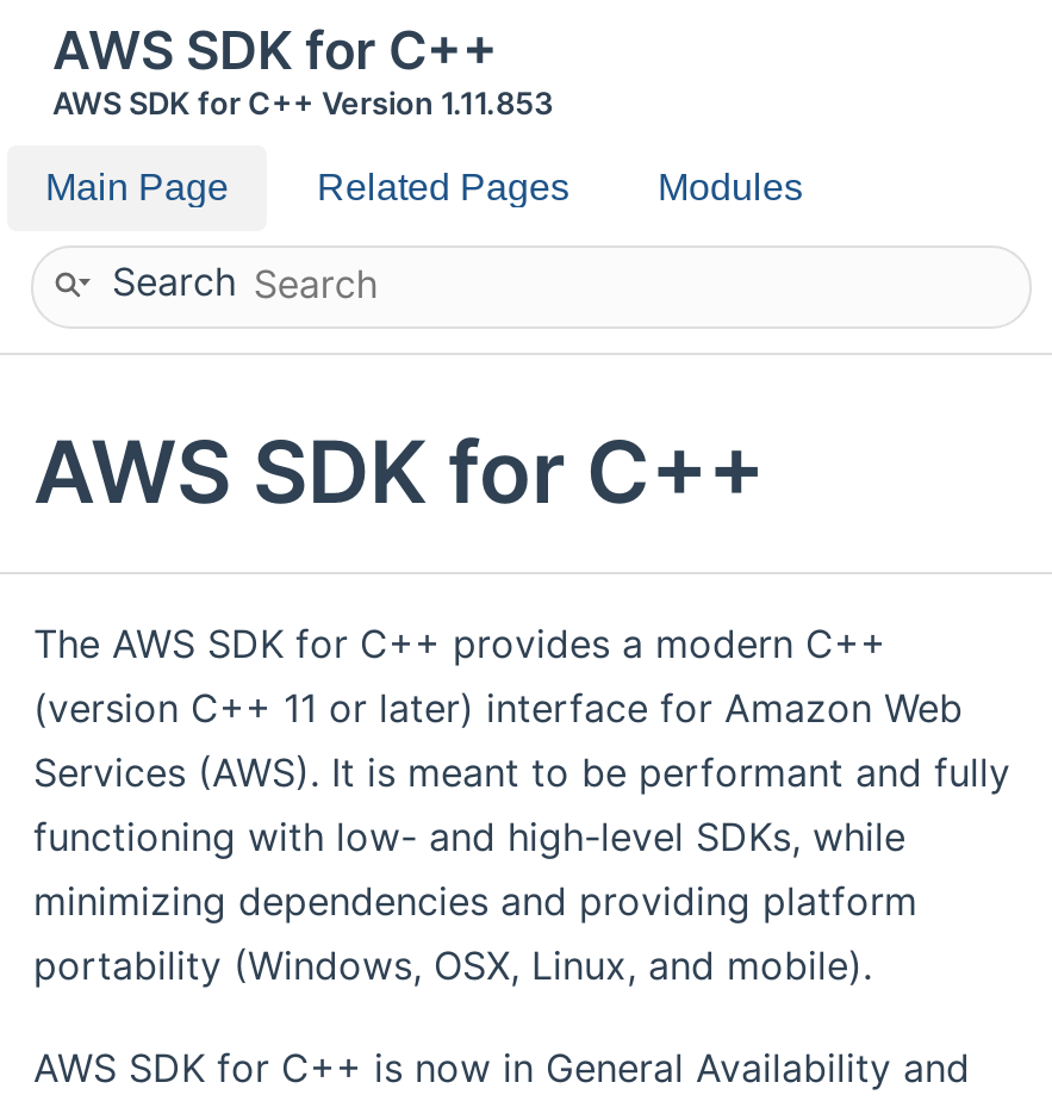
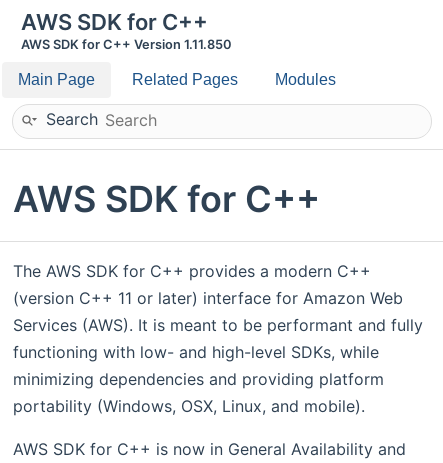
[52,86,553,122] AWS SDK for C++ Version 1.11.853 -> [21,37,232,52] AWS SDK for C++ Version 1.11.850

